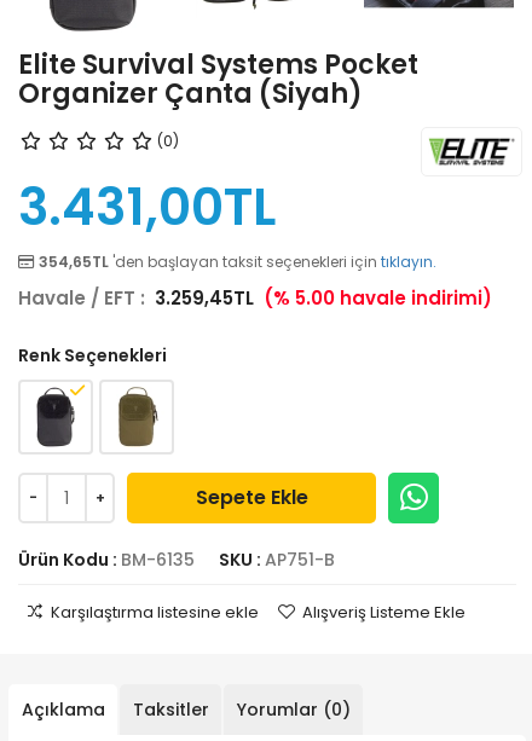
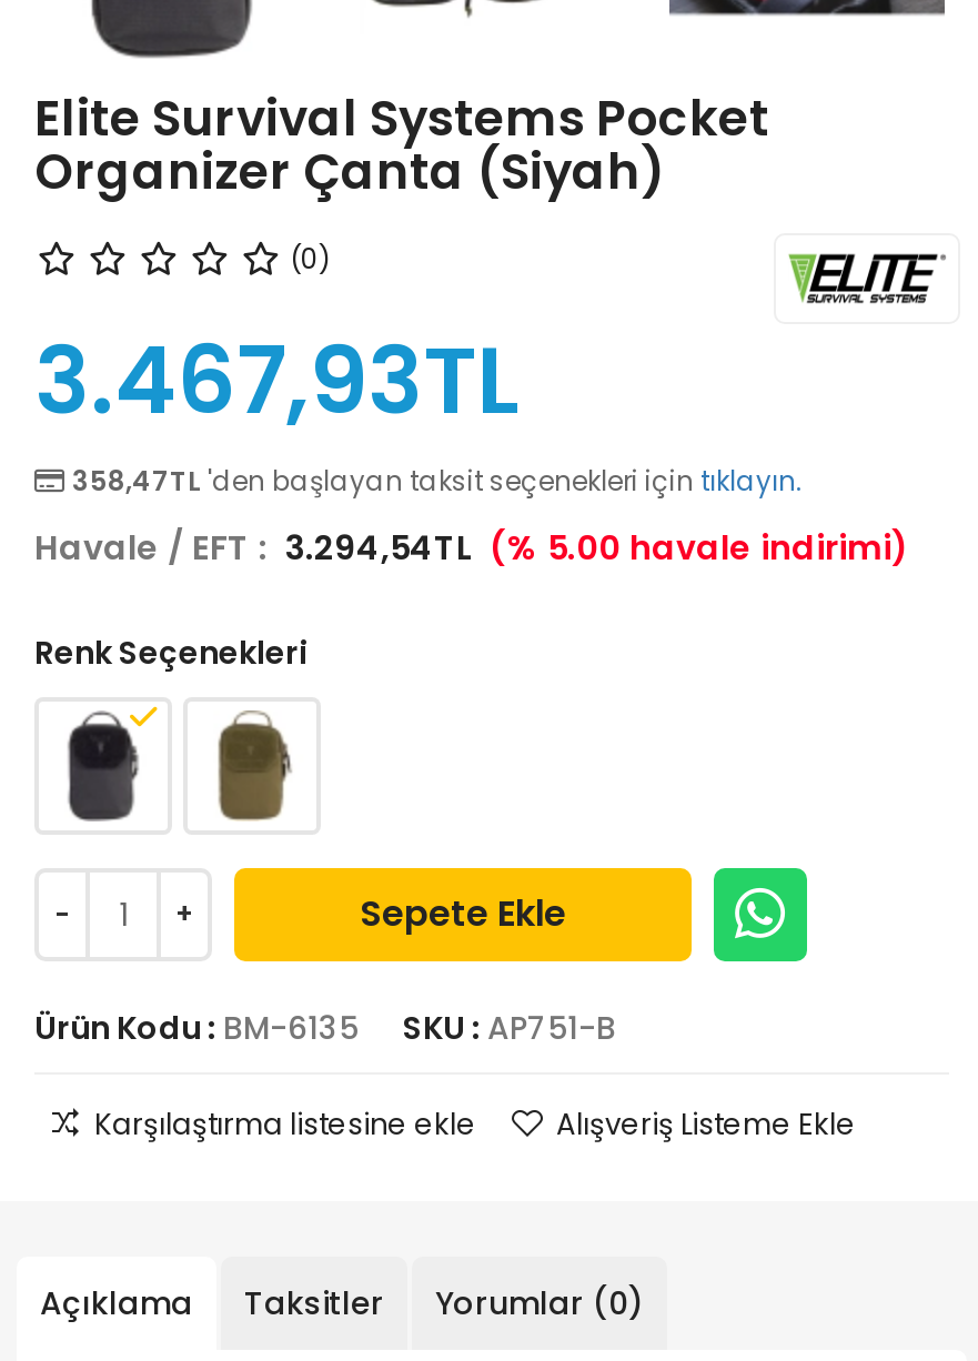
[18,172,436,272] 3.431,00TL | 354,65TL 'den başlayan taksit seçenekleri için tıklayın. -> [34,315,803,500] 3.467,93TL | 358,47TL 'den başlayan taksit seçenekleri için tıklayın.
[18,285,492,311] Havale / EFT : 3.259,45TL (% 5.00 havale indirimi) -> [34,524,909,571] Havale / EFT : 3.294,54TL (% 5.00 havale indirimi)

